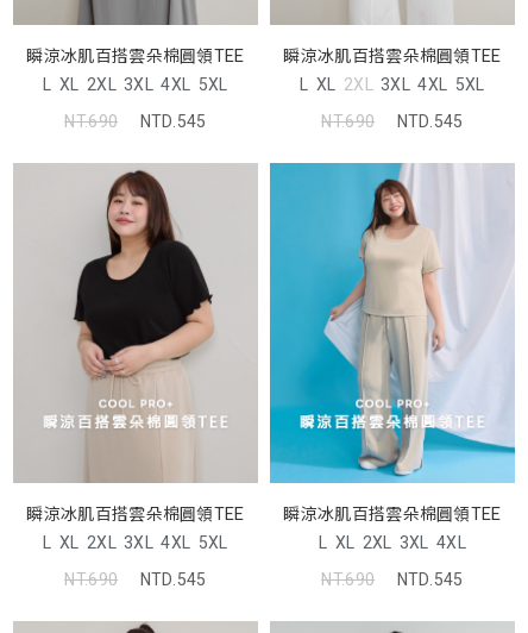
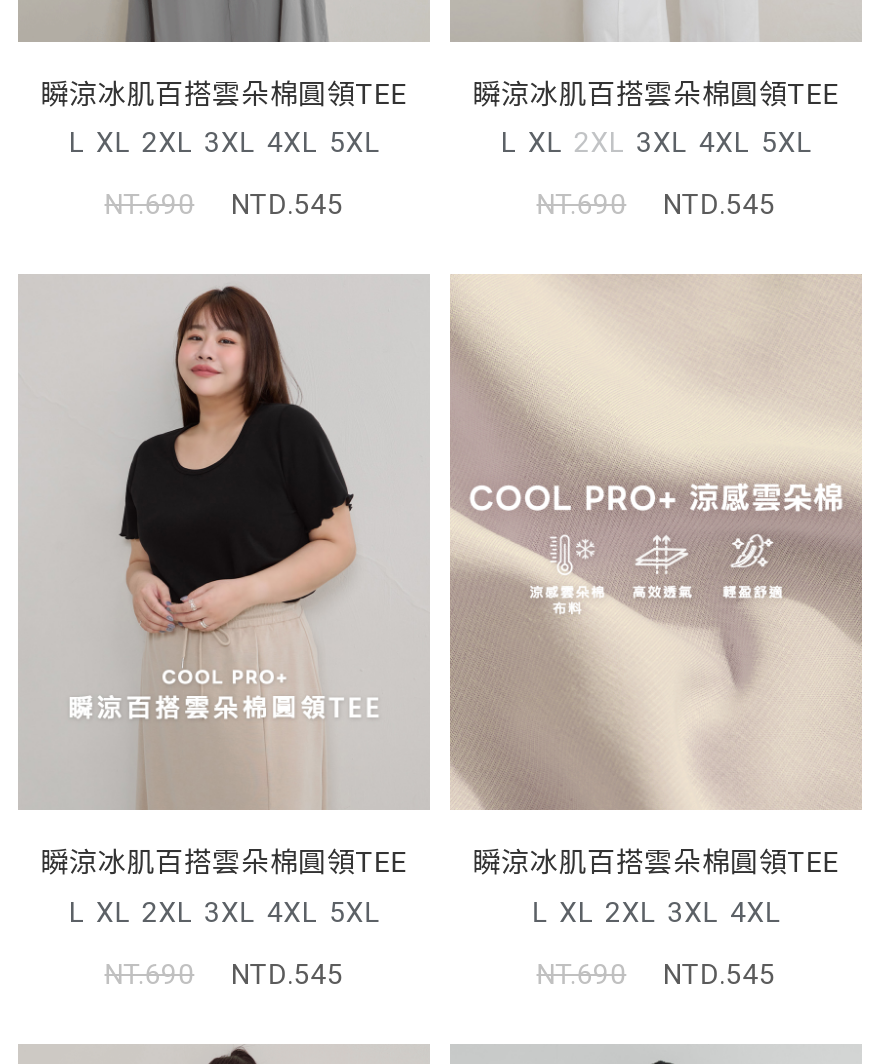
[269,162,516,484] [image] -> [448,274,862,812] [image]

